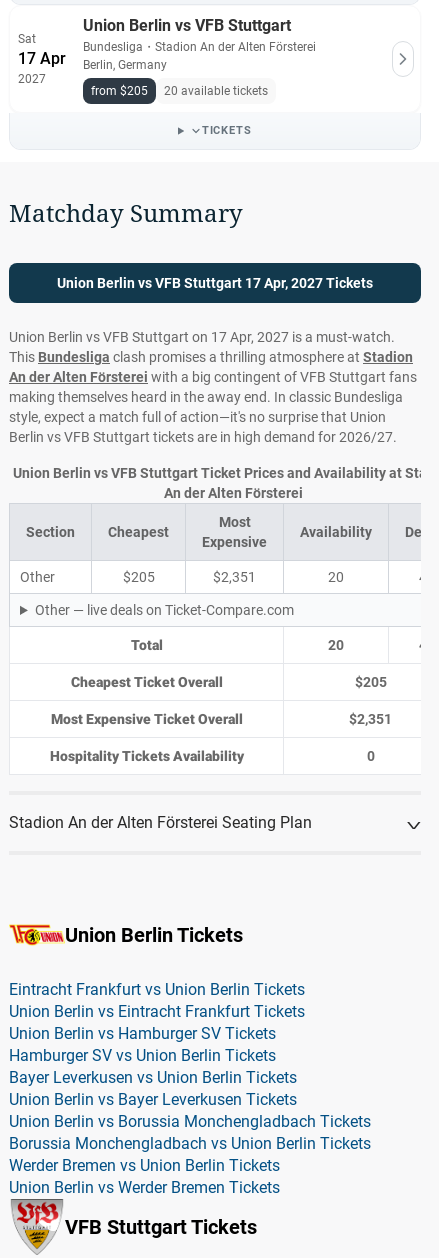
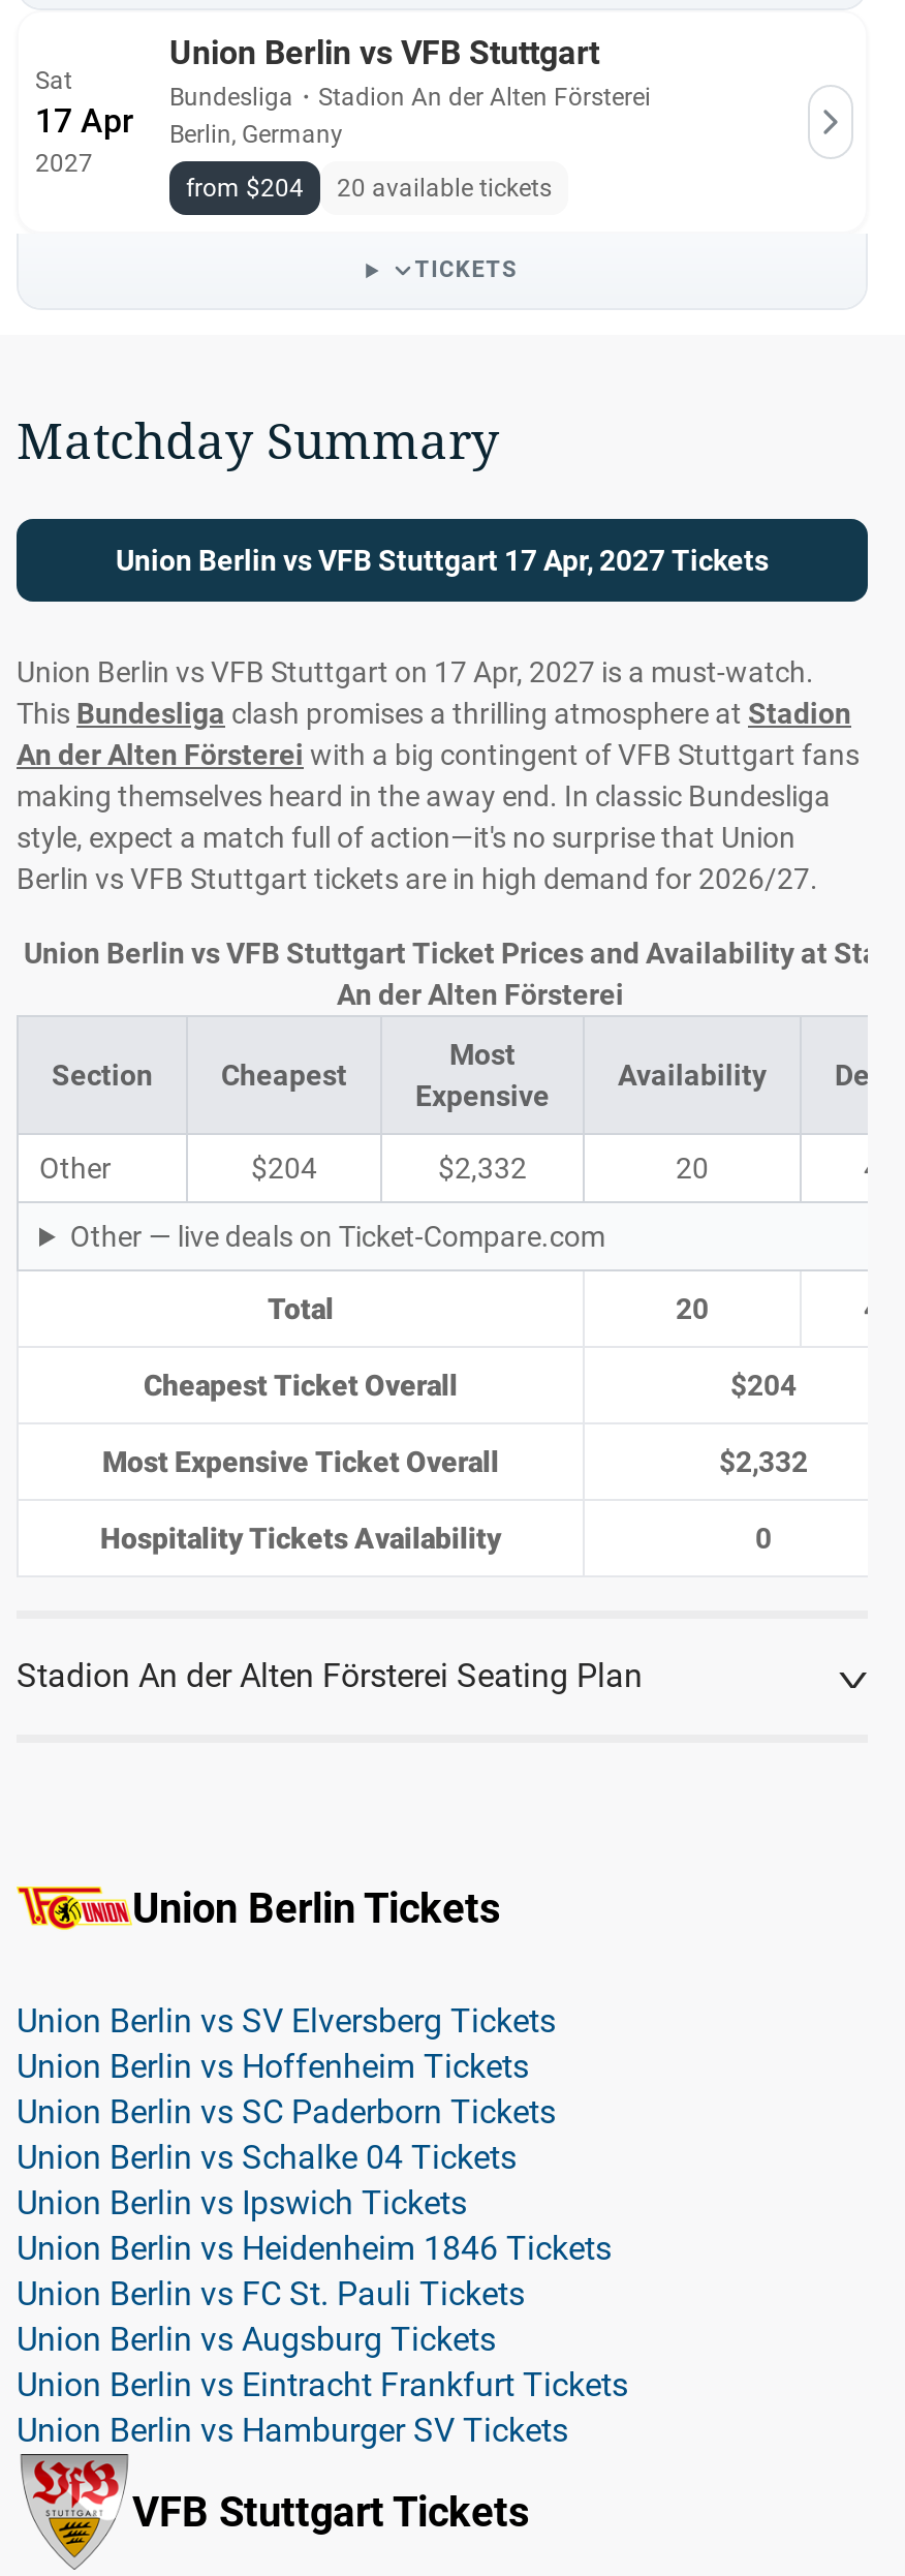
[91,84,268,98] from $205 20 available tickets -> [186,174,552,203] from $204 20 available tickets
[122,569,154,585] $205 -> [251,1152,317,1185] $204
[213,569,256,585] $2,351 -> [438,1152,527,1185] $2,332
[354,674,386,690] $205 -> [730,1369,797,1402] $204
[349,711,392,727] $2,351 -> [719,1445,808,1478] $2,332
[9,980,305,999] Eintracht Frankfurt vs Union Berlin Tickets -> [17,2001,612,2359] Union Berlin vs SV Elversberg Tickets | Union Berlin vs Hoffenheim Tickets | Union Berlin vs SC Paderborn Tickets | Union Berlin vs Schalke 04 Tickets | Union Berlin vs Ipswich Tickets | Union Berlin vs Heidenheim 1846 Tickets | Union Berlin vs FC St. Pauli Tickets | Union Berlin vs Augsburg Tickets
moved [9,1002,305,1043] -> [17,2365,628,2450]: Union Berlin vs Eintracht Frankfurt Tickets | Union Berlin vs Hamburger SV Tickets
[9,1046,371,1197] Hamburger SV vs Union Berlin Tickets | Bayer Leverkusen vs Union Berlin Tickets | Union Berlin vs Bayer Leverkusen Tickets | Union Berlin vs Borussia Monchengladbach Tickets | Borussia Monchengladbach vs Union Berlin Tickets | Werder Bremen vs Union Berlin Tickets | Union Berlin vs Werder Bremen Tickets -> none

